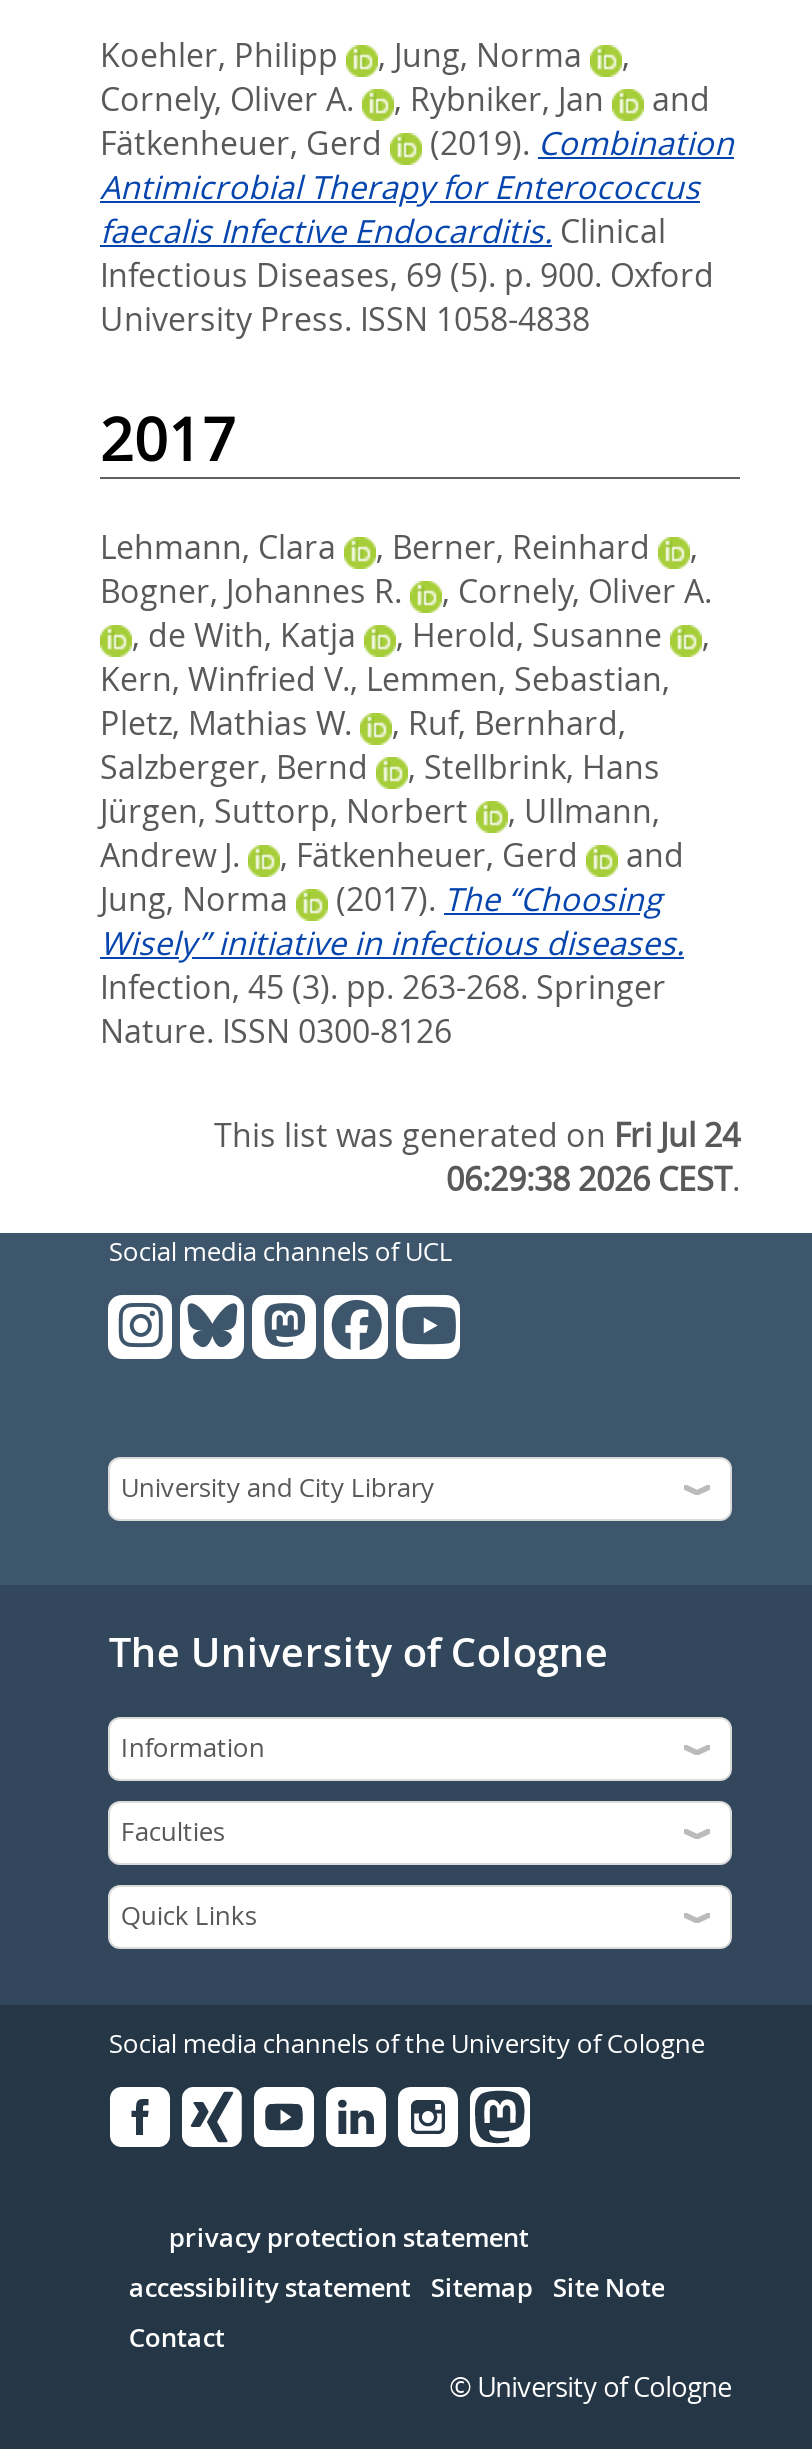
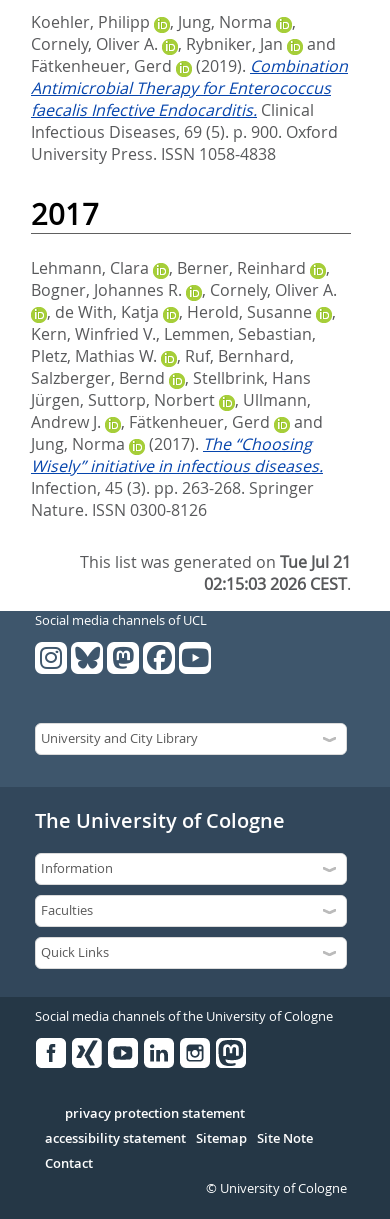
[214,1114,740,1158] This list was generated on Fri Jul 24 -> [80,551,351,573] This list was generated on Tue Jul 21
[446,1158,740,1202] 06:29:38 2026 CEST. -> [204,573,351,595] 02:15:03 2026 CEST.

